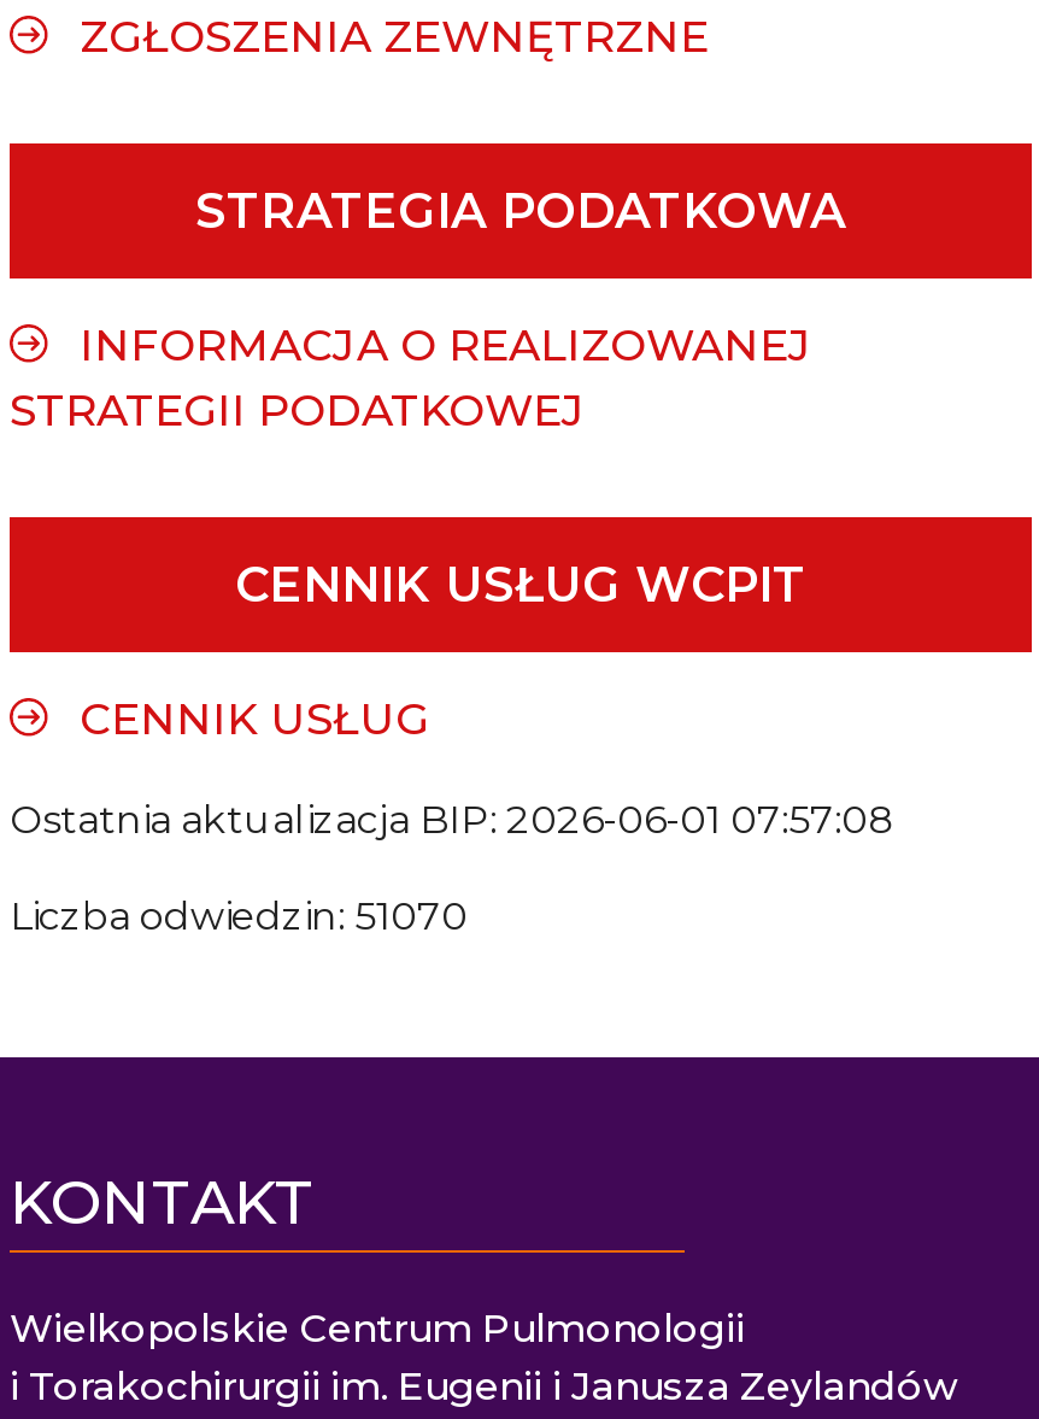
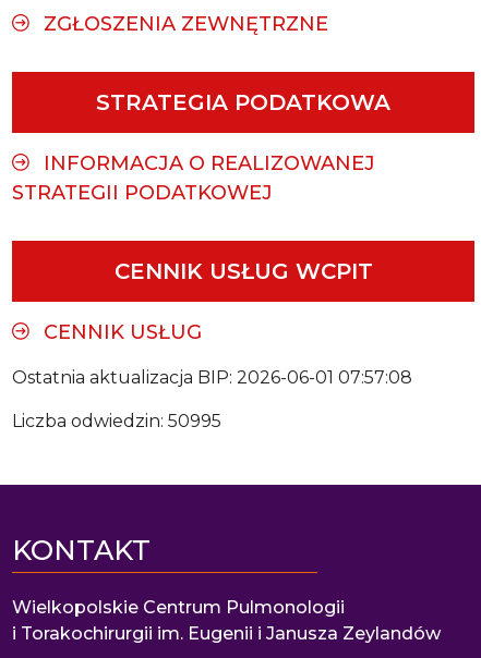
[10,893,468,939] Liczba odwiedzin: 51070 -> [12,411,221,431] Liczba odwiedzin: 50995

